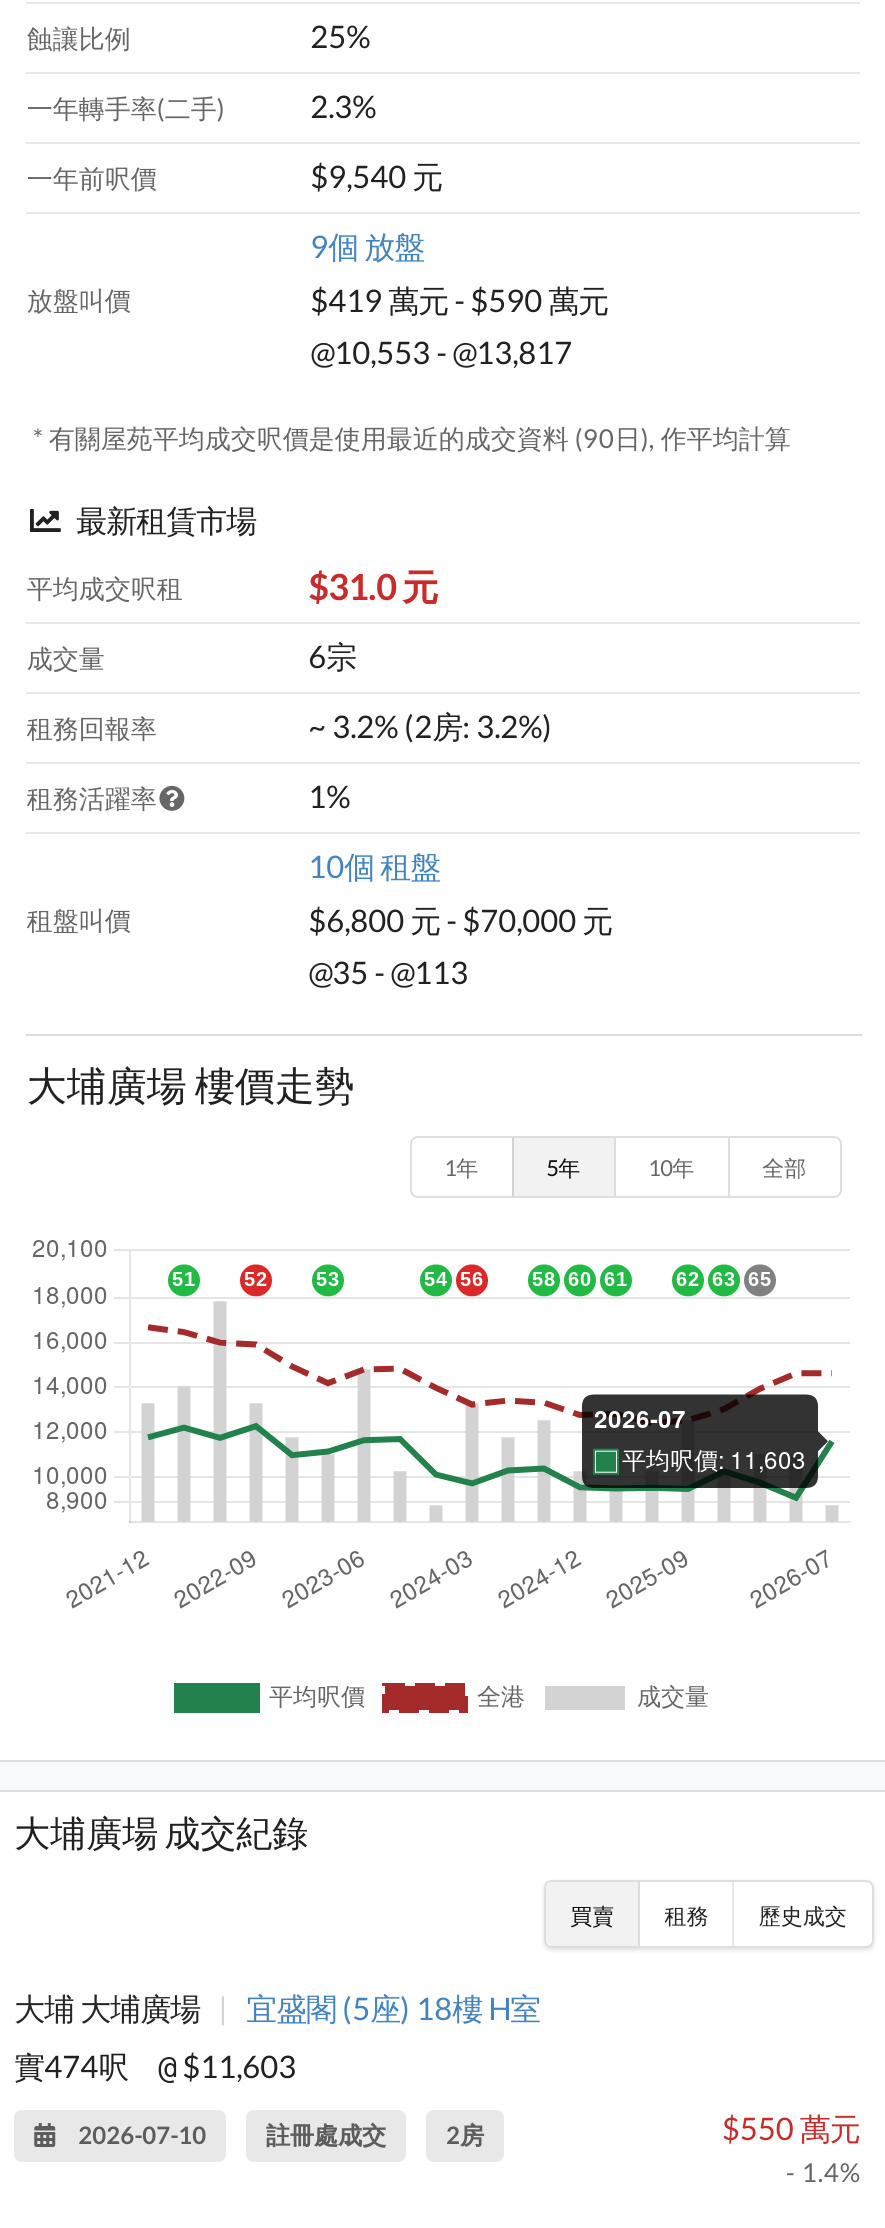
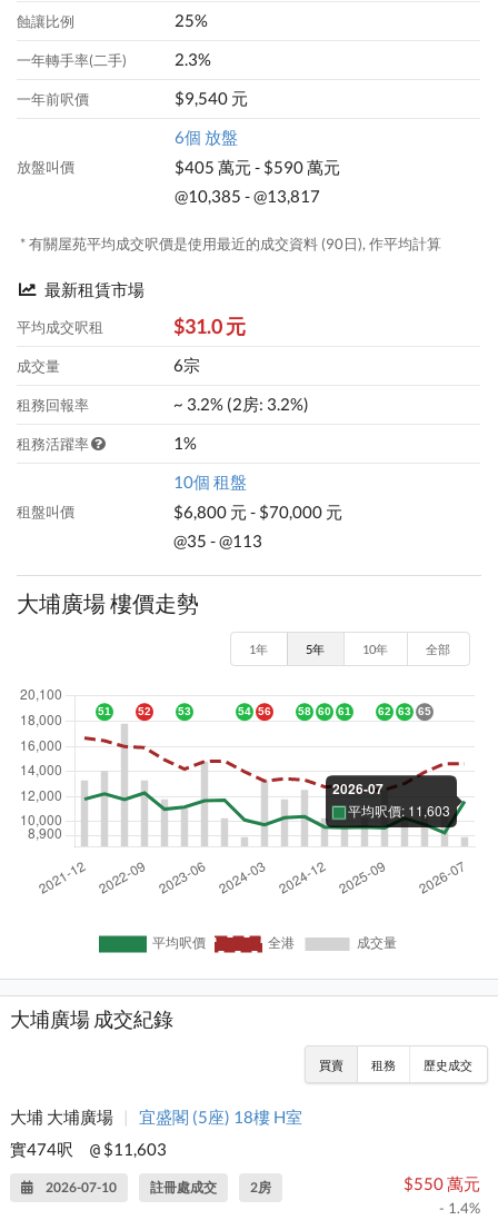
[310,228,424,264] 9個 放盤 -> [175,127,238,147] 6個 放盤
[310,282,608,318] $419 萬元 - $590 萬元 -> [175,157,340,177] $405 萬元 - $590 萬元
[310,335,572,371] @10,553 - @13,817 -> [175,186,320,206] @10,385 - @13,817

